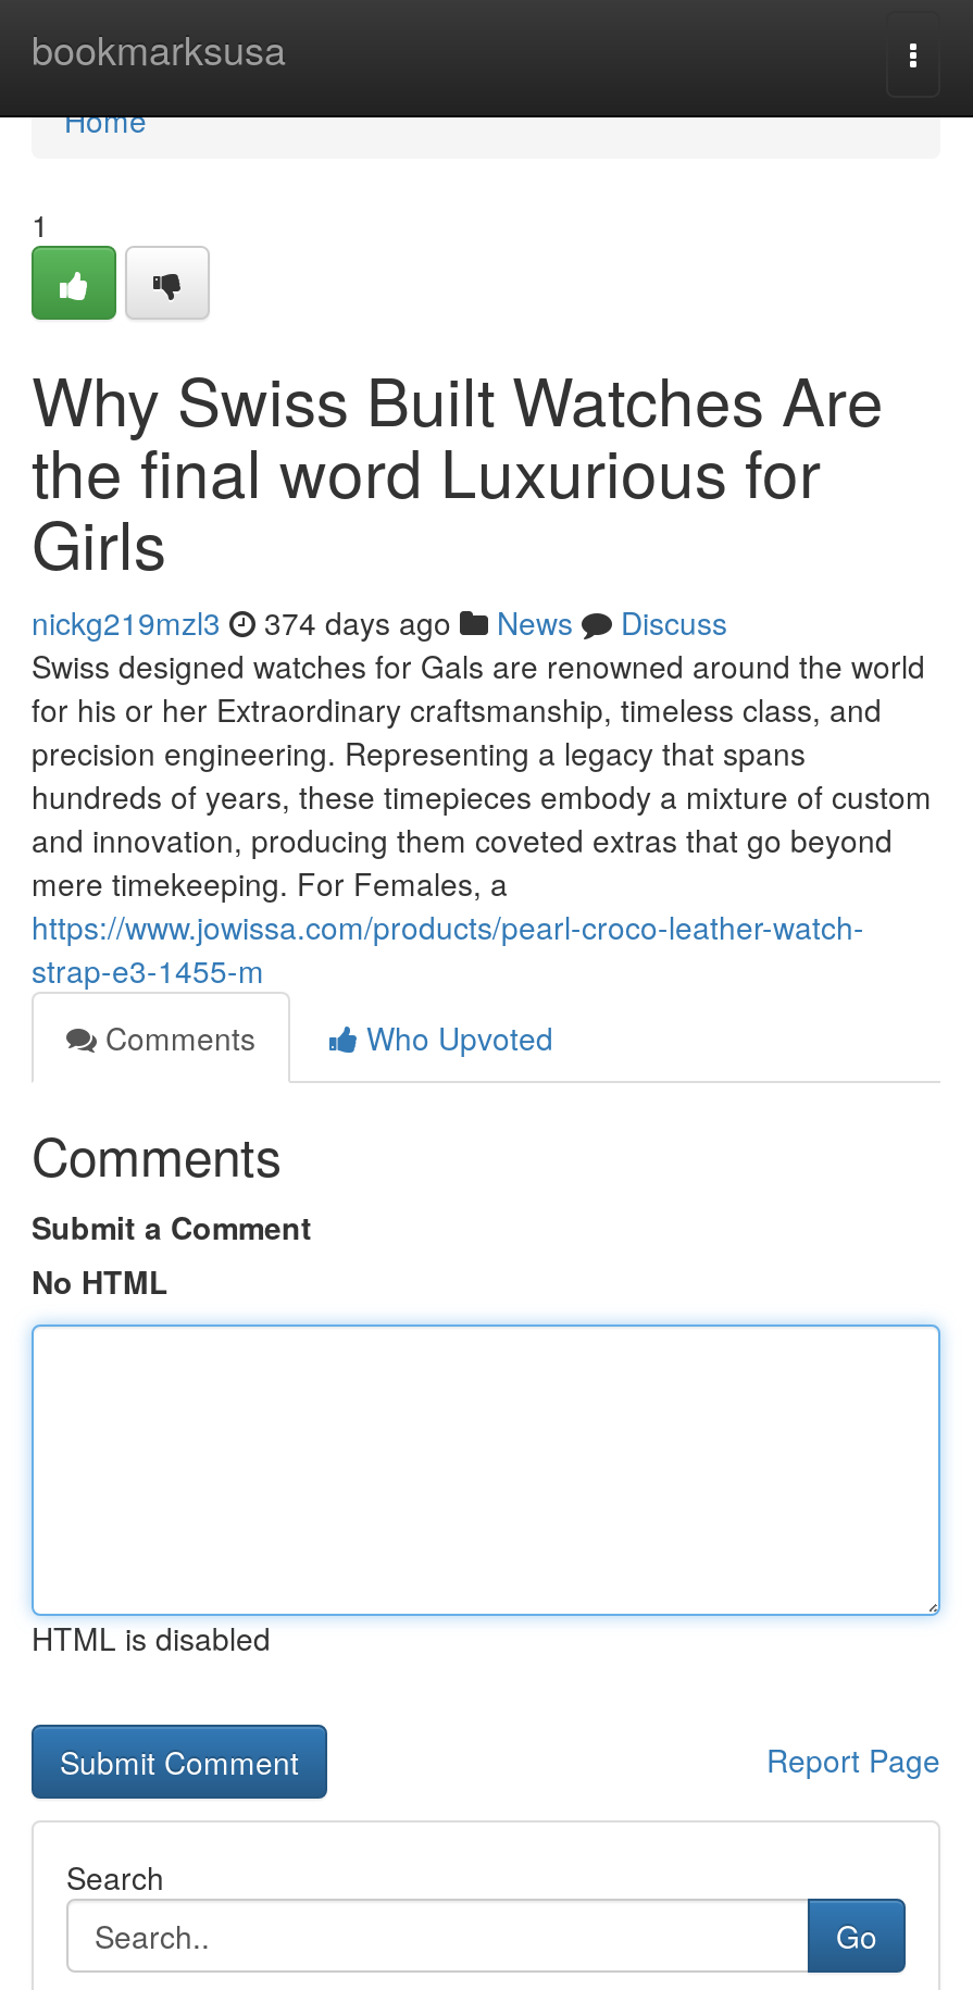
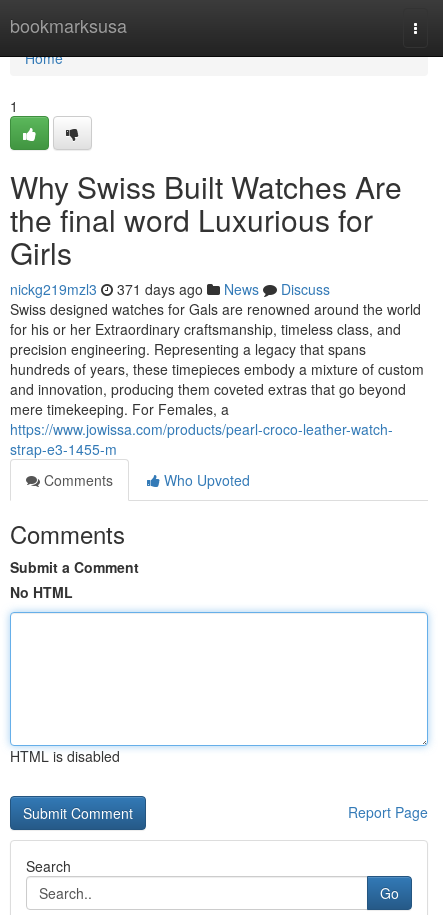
[32,600,727,644] nickg219mzl3 374 days ago News Discuss -> [10,279,330,299] nickg219mzl3 371 days ago News Discuss

